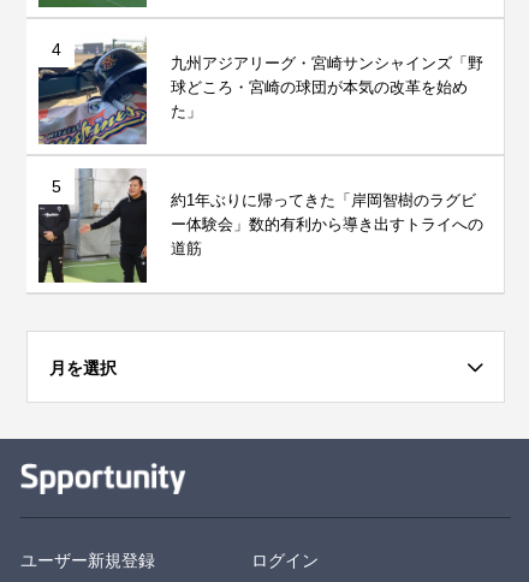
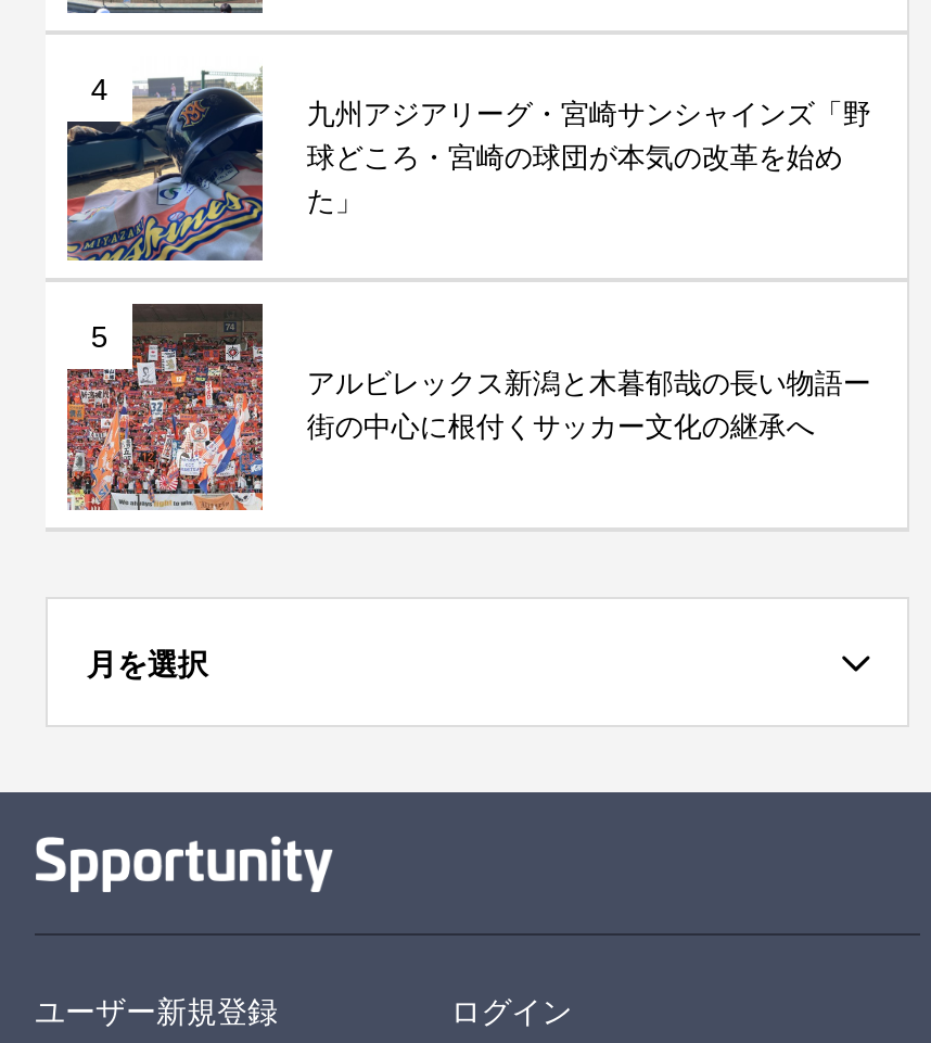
[37,168,484,284] [image] | 約1年ぶりに帰ってきた「岸岡智樹のラグビ | ー体験会」数的有利から導き出すトライへの | 道筋 -> [65,302,871,512] [image] | アルビレックス新潟と木暮郁哉の長い物語ー | 街の中心に根付くサッカー文化の継承へ

